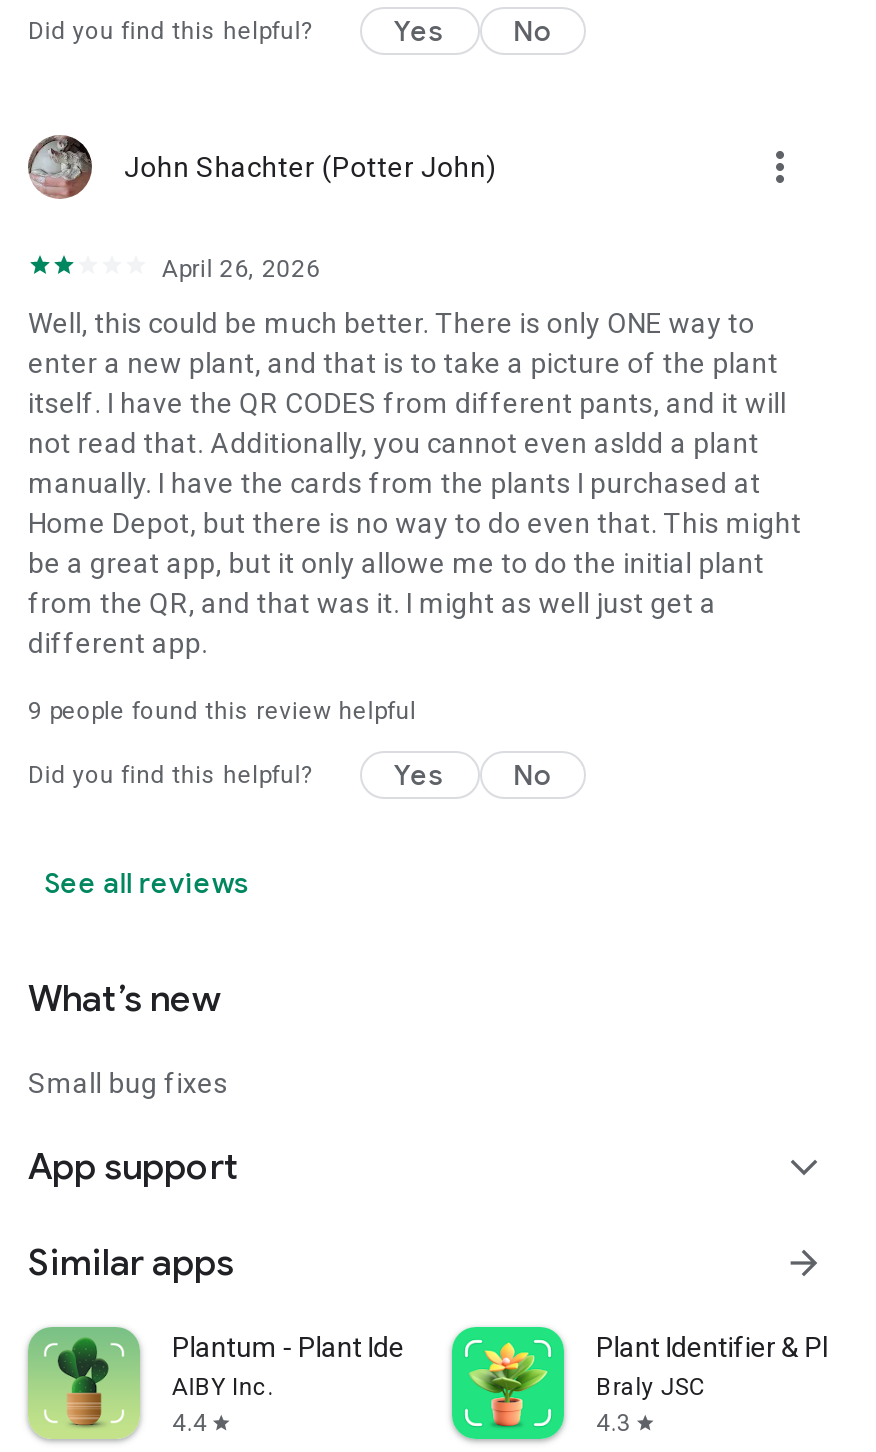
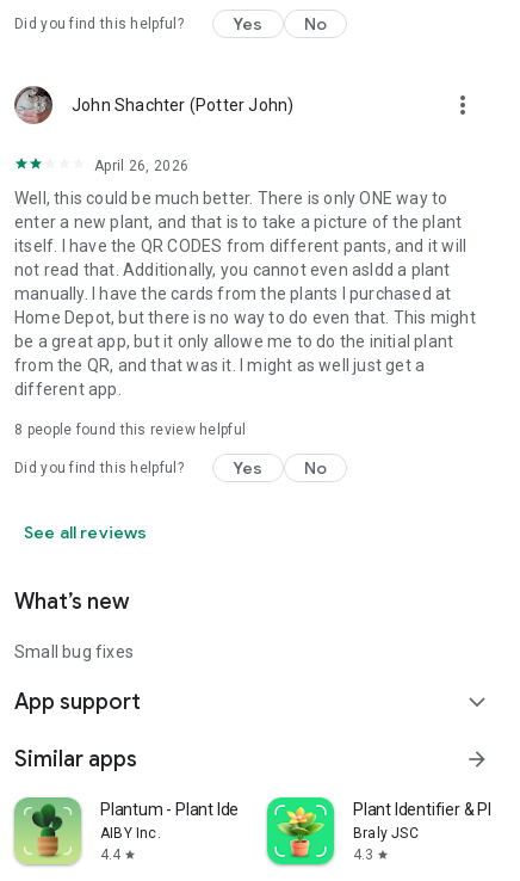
[28,697,416,725] 9 people found this review helpful -> [14,421,246,438] 8 people found this review helpful

